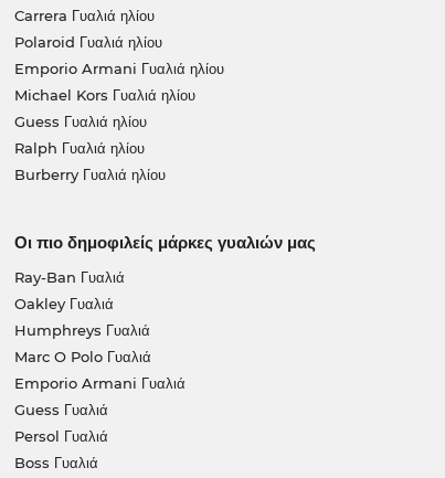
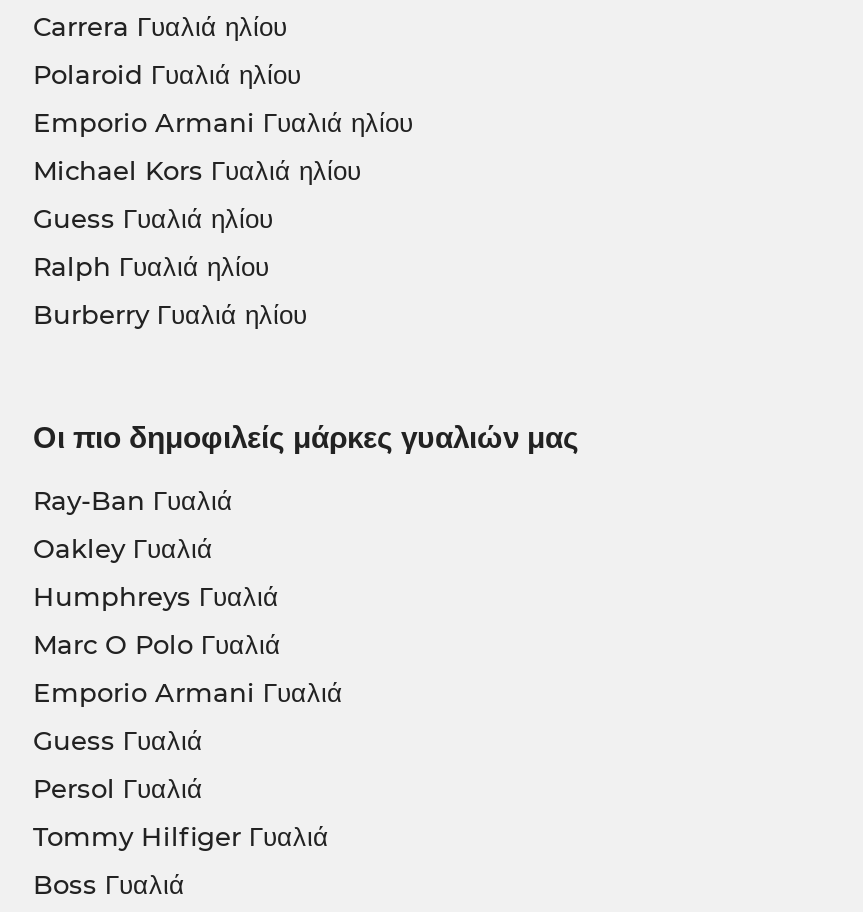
none -> [33,820,329,852] Tommy Hilfiger Γυαλιά

